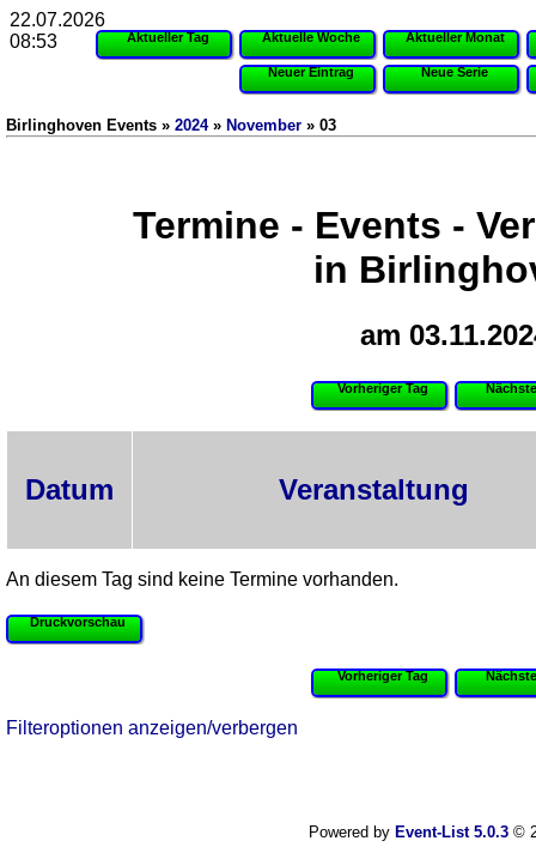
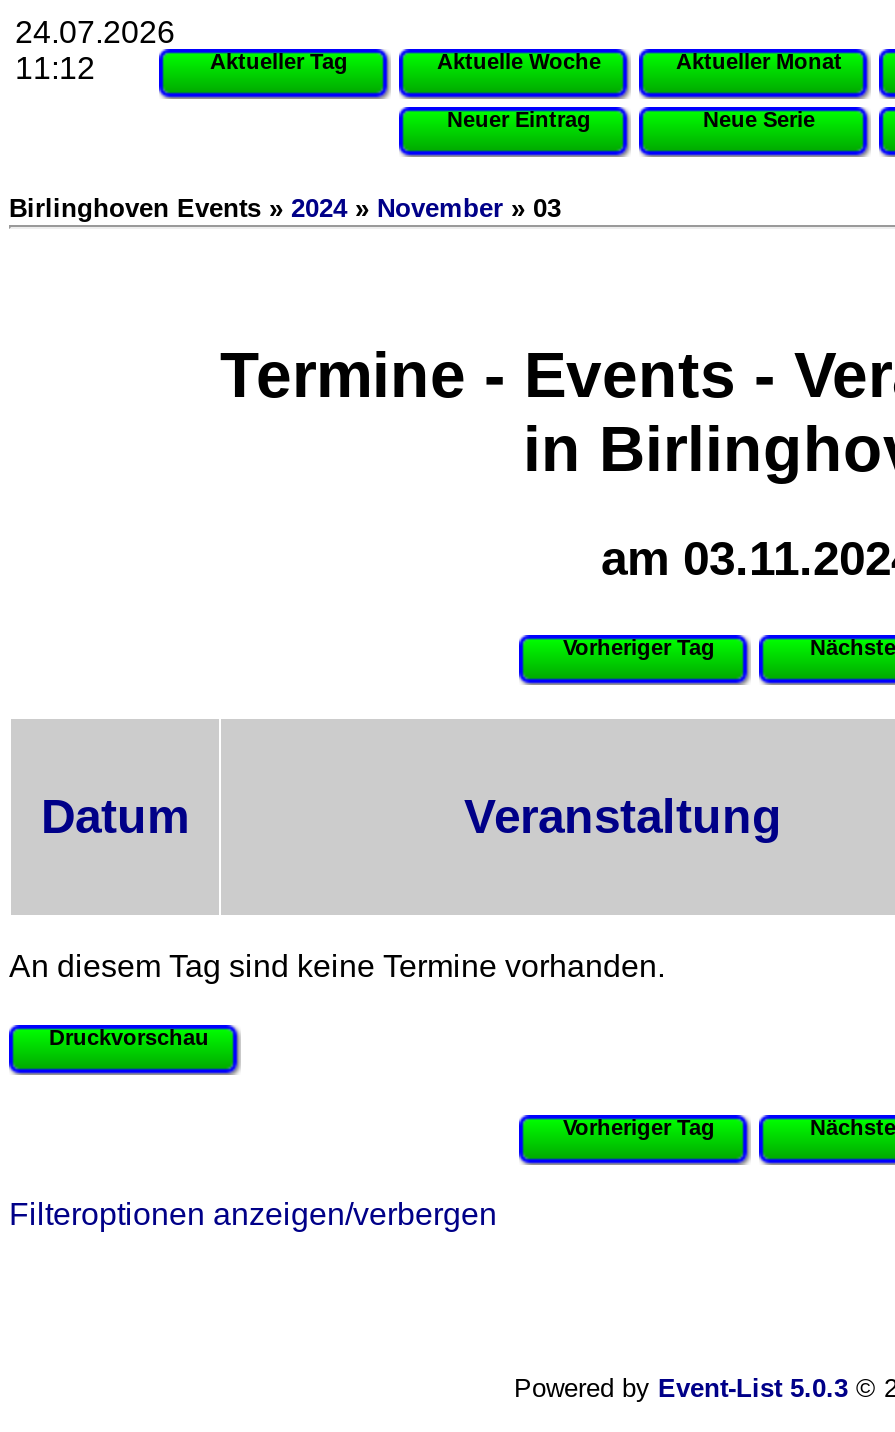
[10,10,105,30] 22.07.2026 -> [15,15,175,49] 24.07.2026
[10,31,57,52] 08:53 -> [15,51,95,85] 11:12

